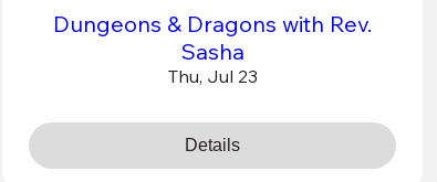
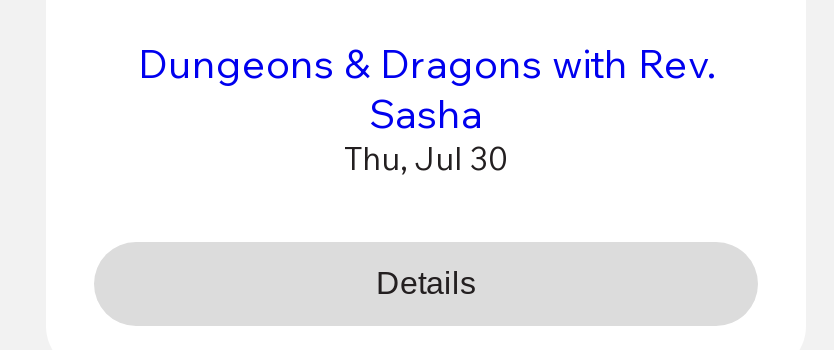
[168,65,257,87] Thu, Jul 23 -> [344,138,508,178] Thu, Jul 30

